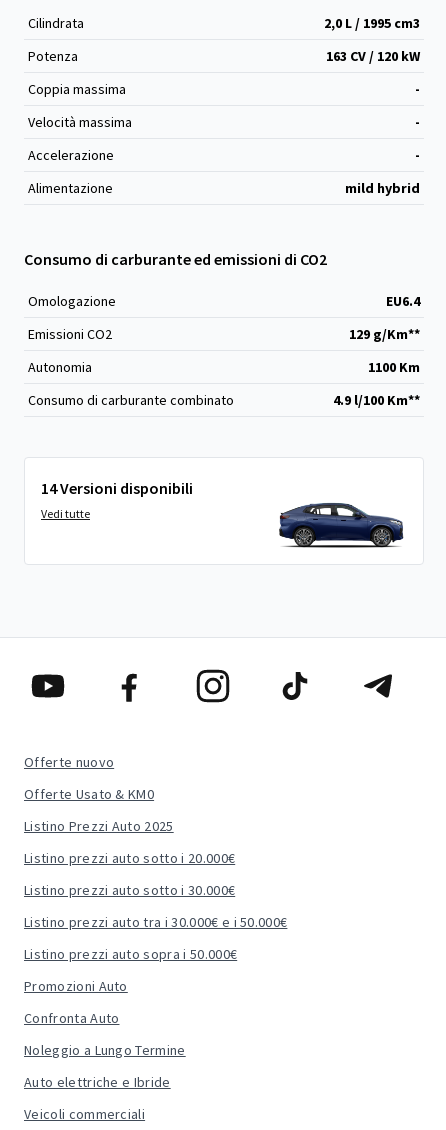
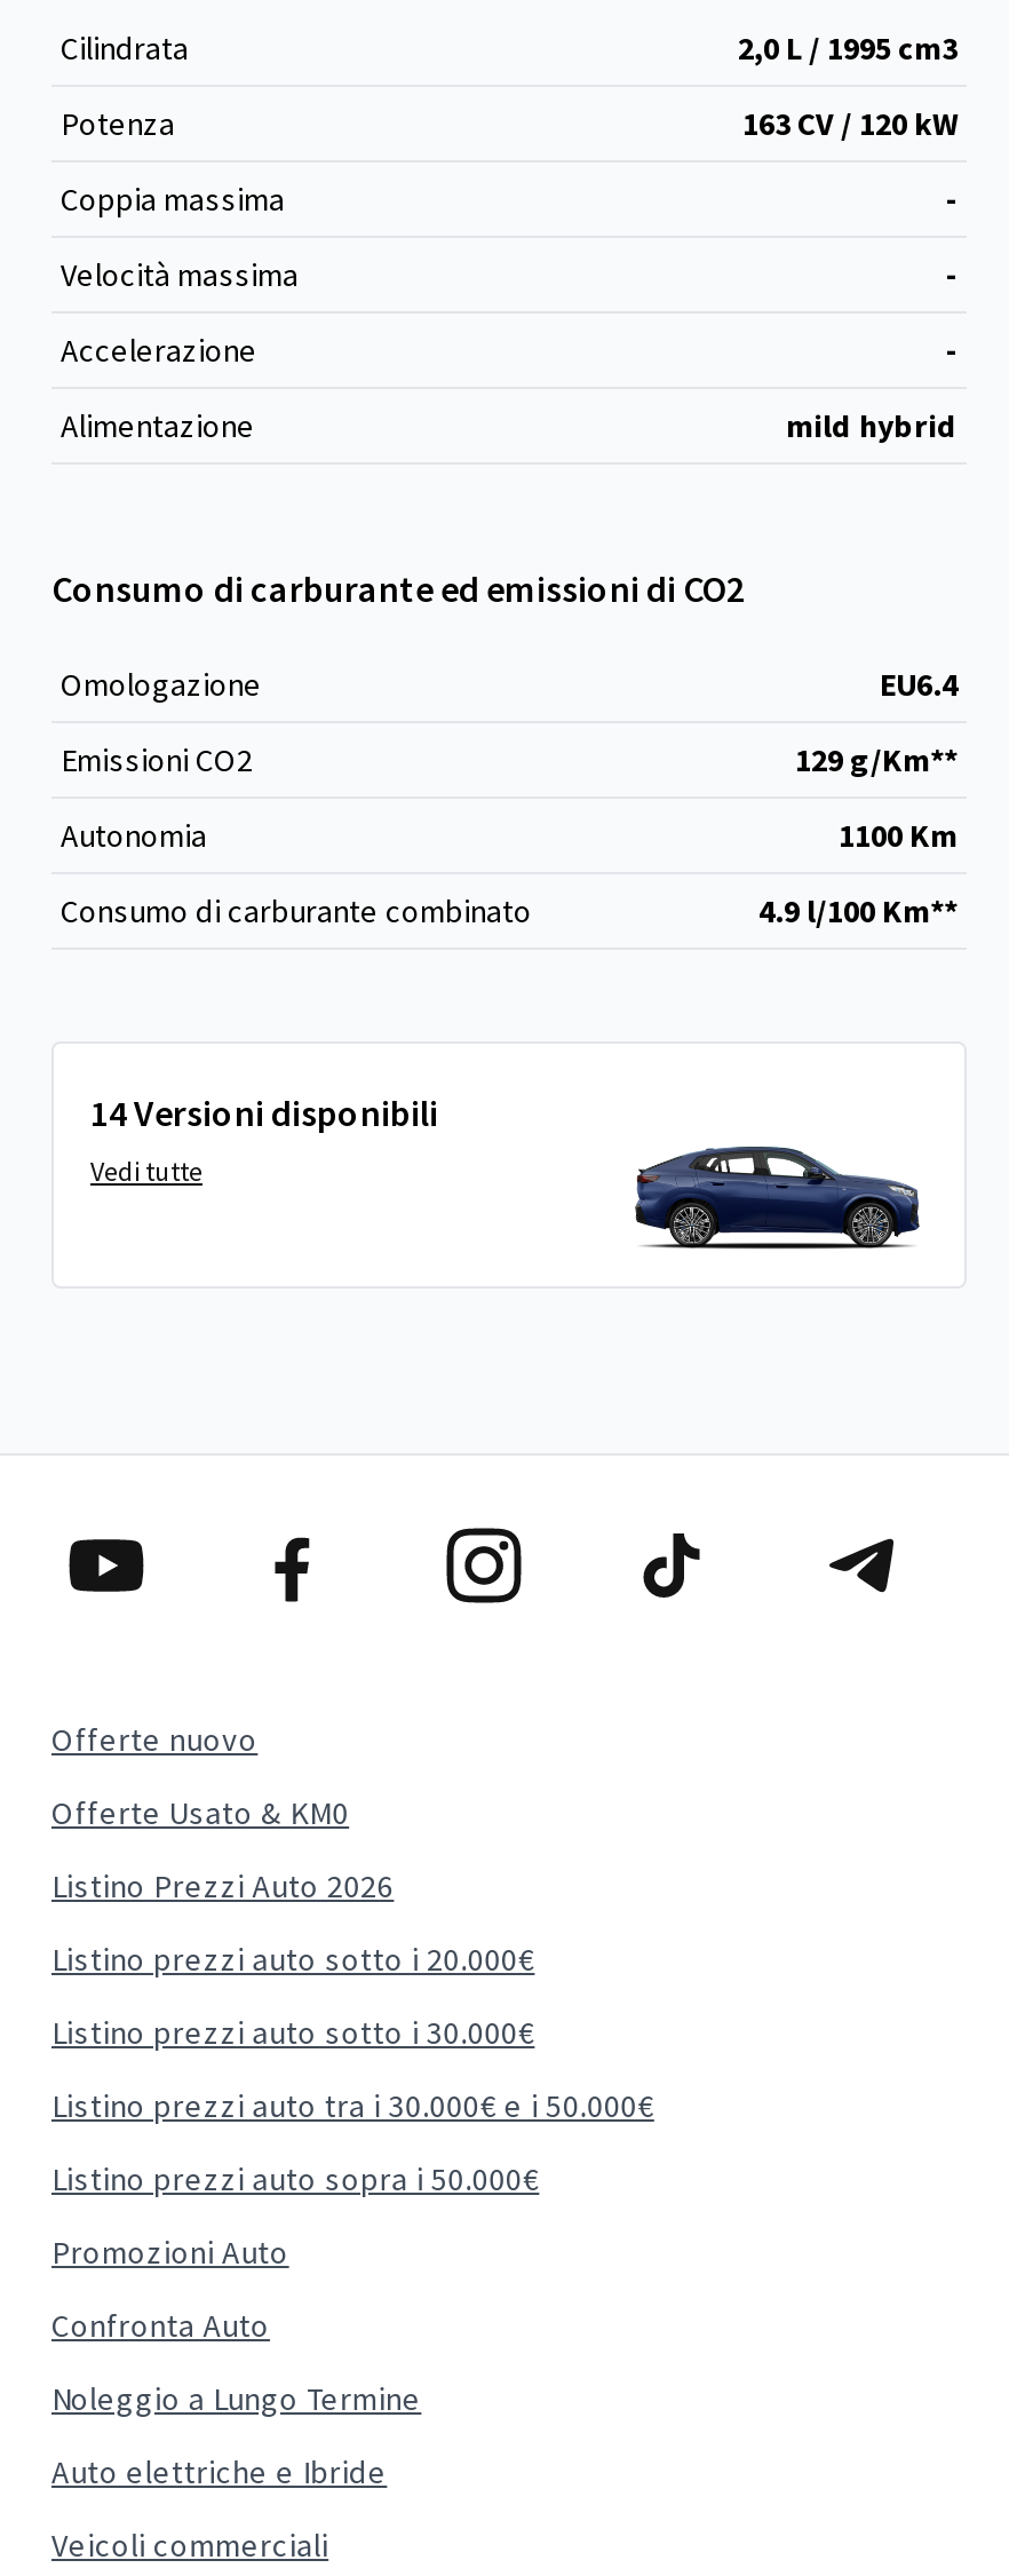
[24,817,174,835] Listino Prezzi Auto 2025 -> [51,1865,394,1907] Listino Prezzi Auto 2026

